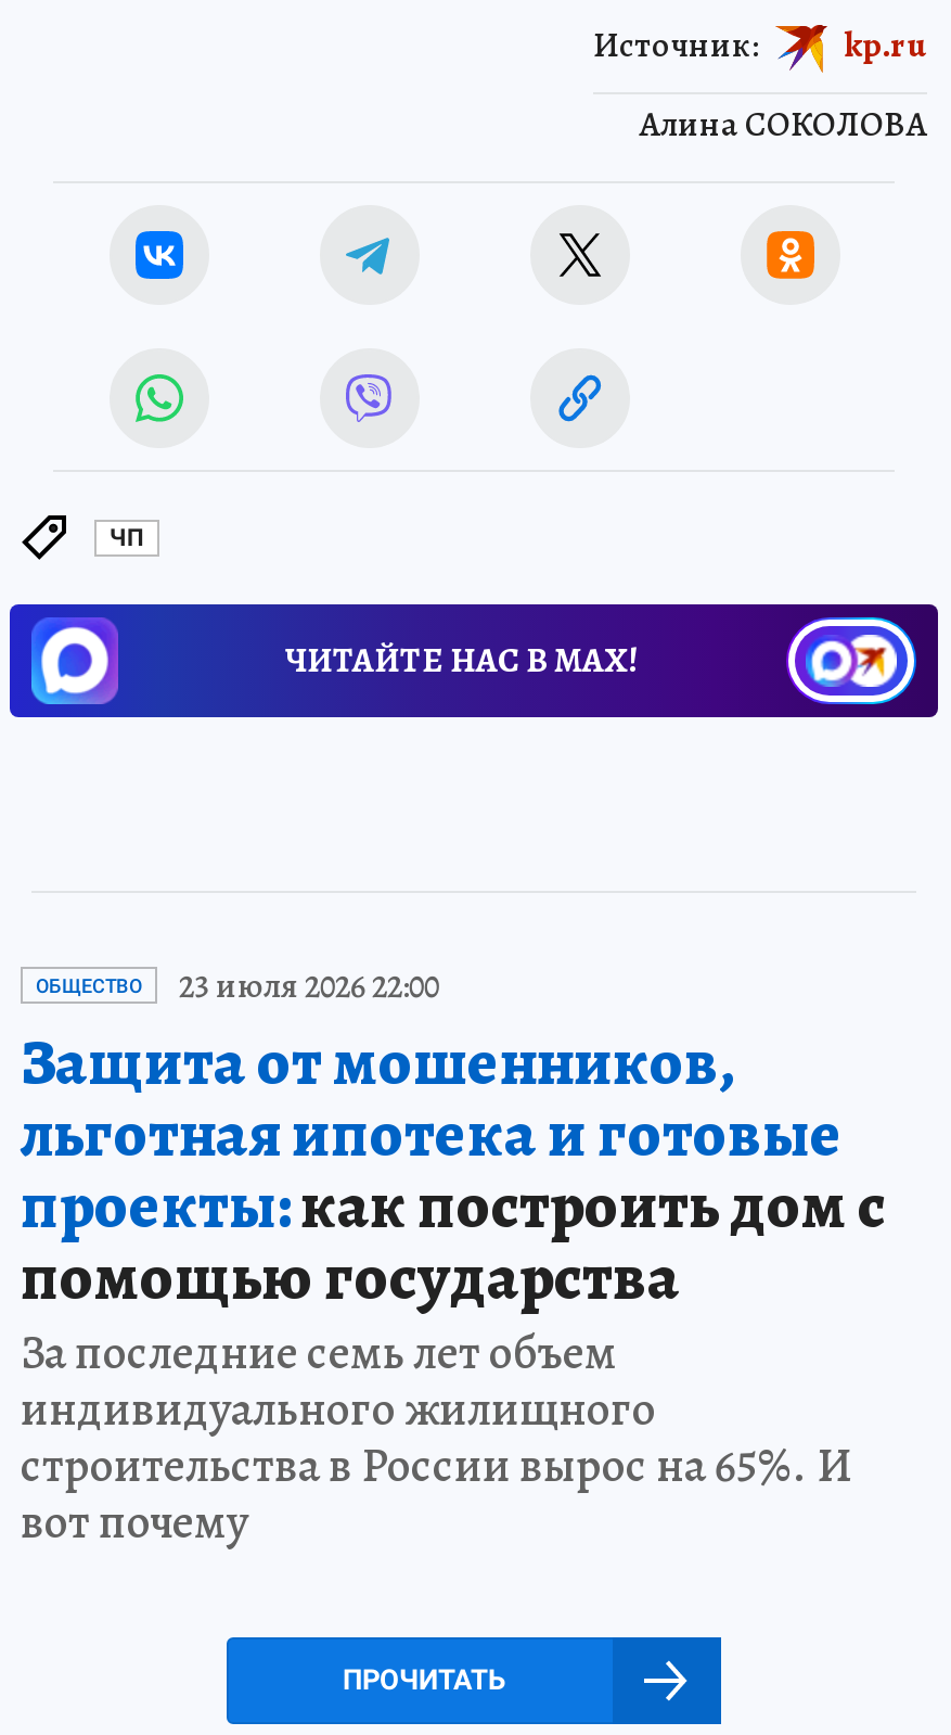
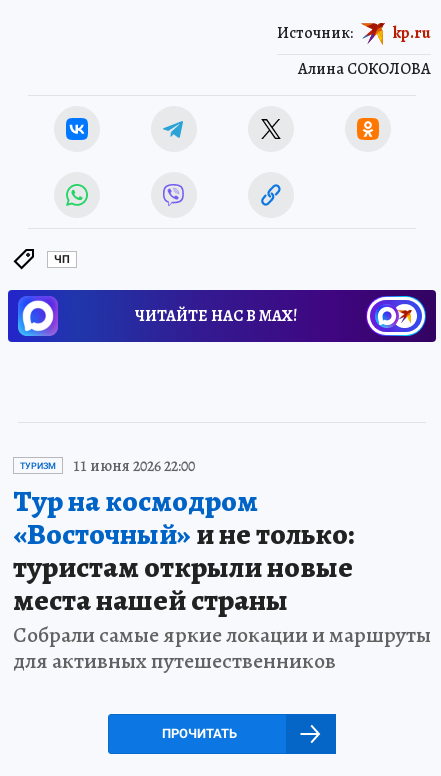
[21,962,886,1554] ОБЩЕСТВО | 23 июля 2026 22:00 | Защита от мошенников, | льготная ипотека и готовые | проекты:как построить дом с | помощью государства | За последние семь лет объем | индивидуального жилищного | строительства в России вырос на 65%. И | вот почему -> [13,455,431,676] ТУРИЗМ | 11 июня 2026 22:00 | Тур на космодром | «Восточный»и не только: | туристам открыли новые | места нашей страны | Собрали самые яркие локации и маршруты | для активных путешественников

